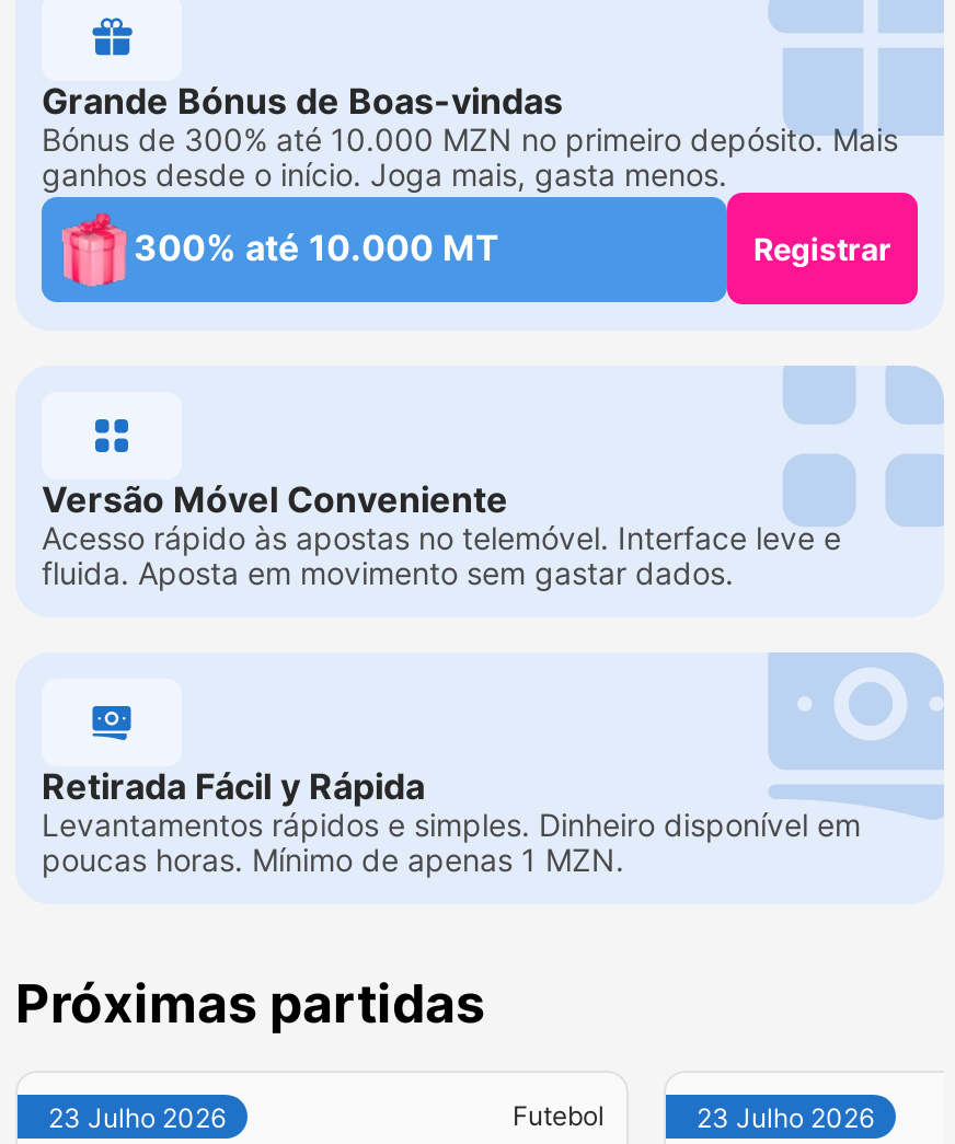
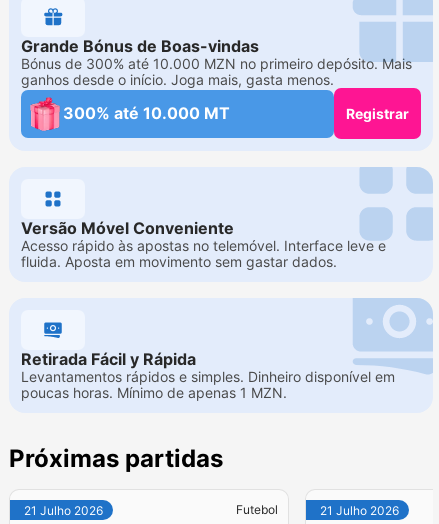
[48,1101,226,1134] 23 Julho 2026 -> [24,503,103,518] 21 Julho 2026
[697,1101,874,1134] 23 Julho 2026 -> [320,503,399,518] 21 Julho 2026

